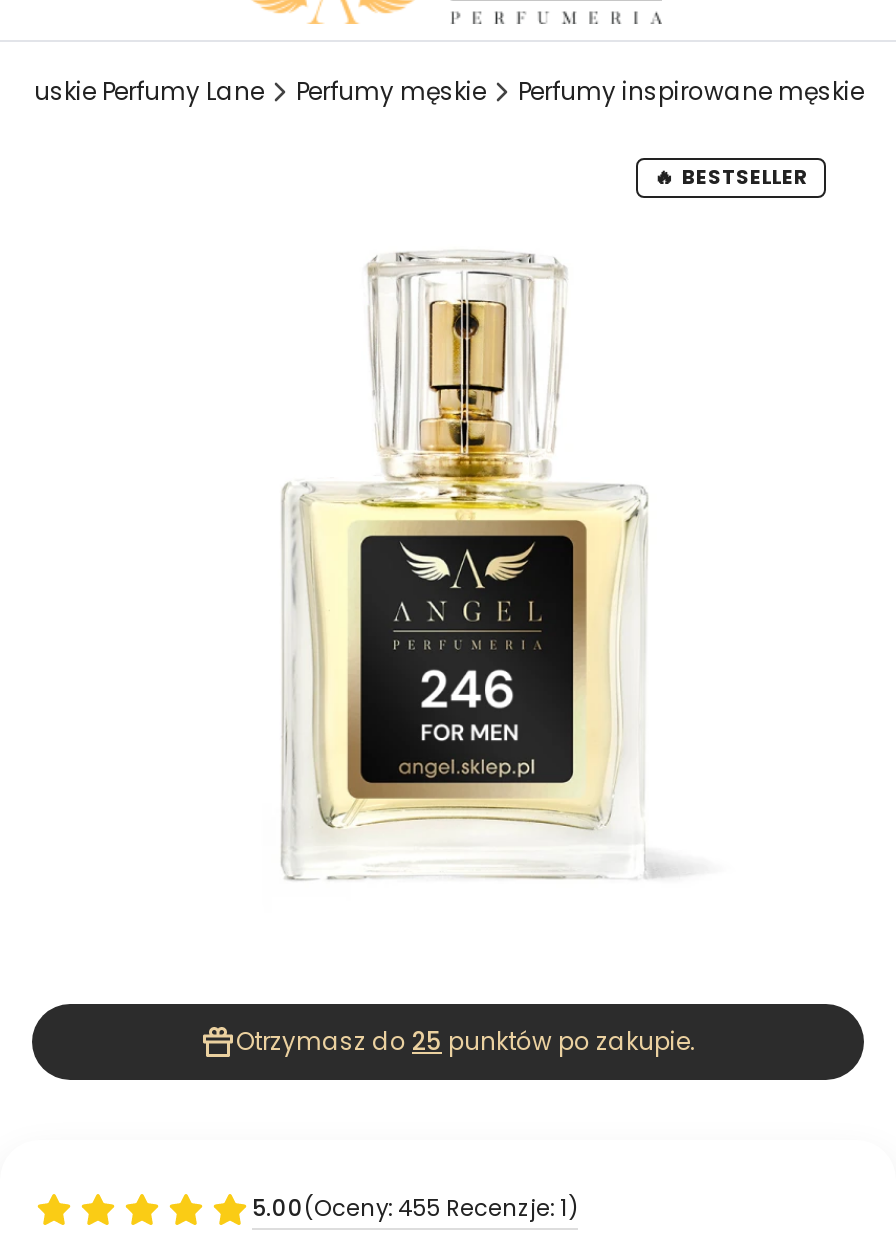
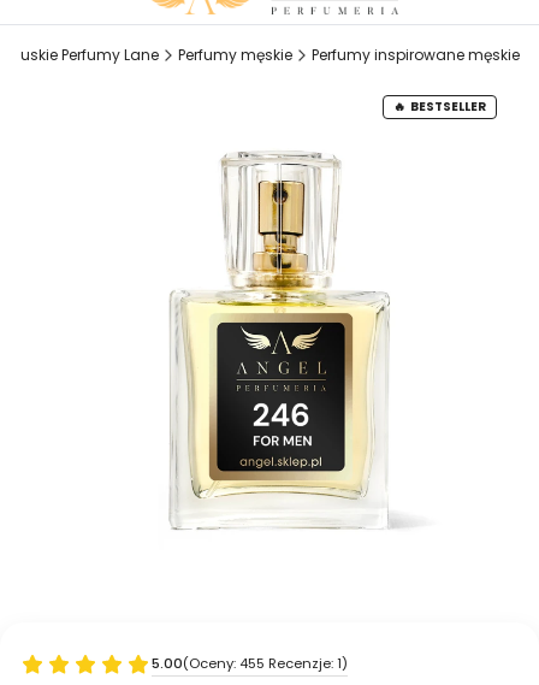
[236,1024,696,1058] Otrzymasz do 25 punktów po zakupie. -> none

